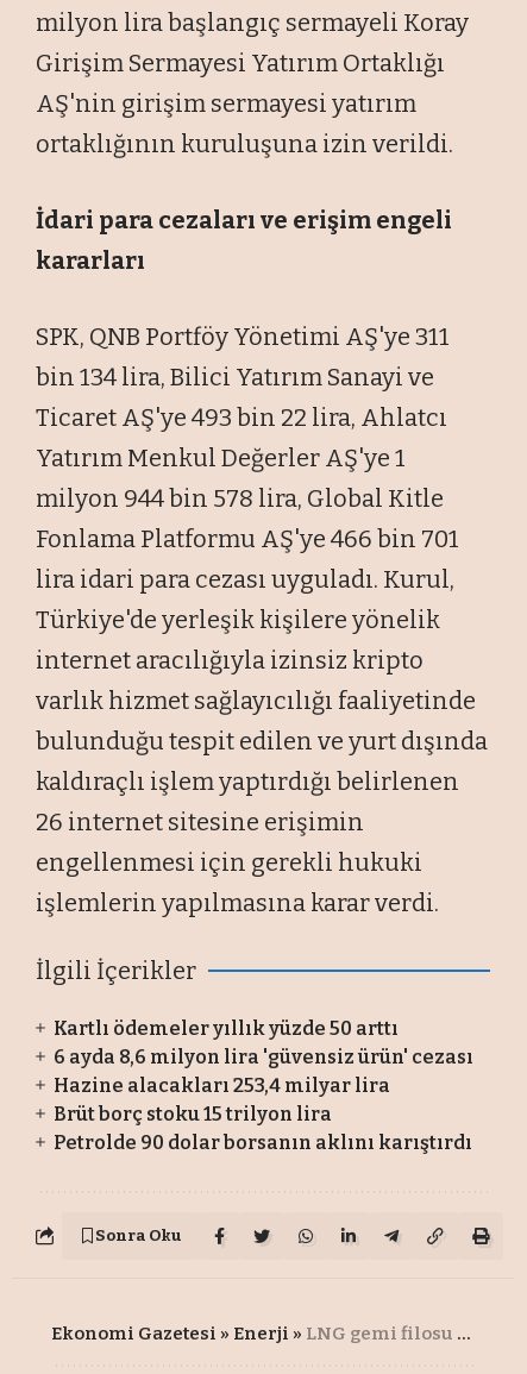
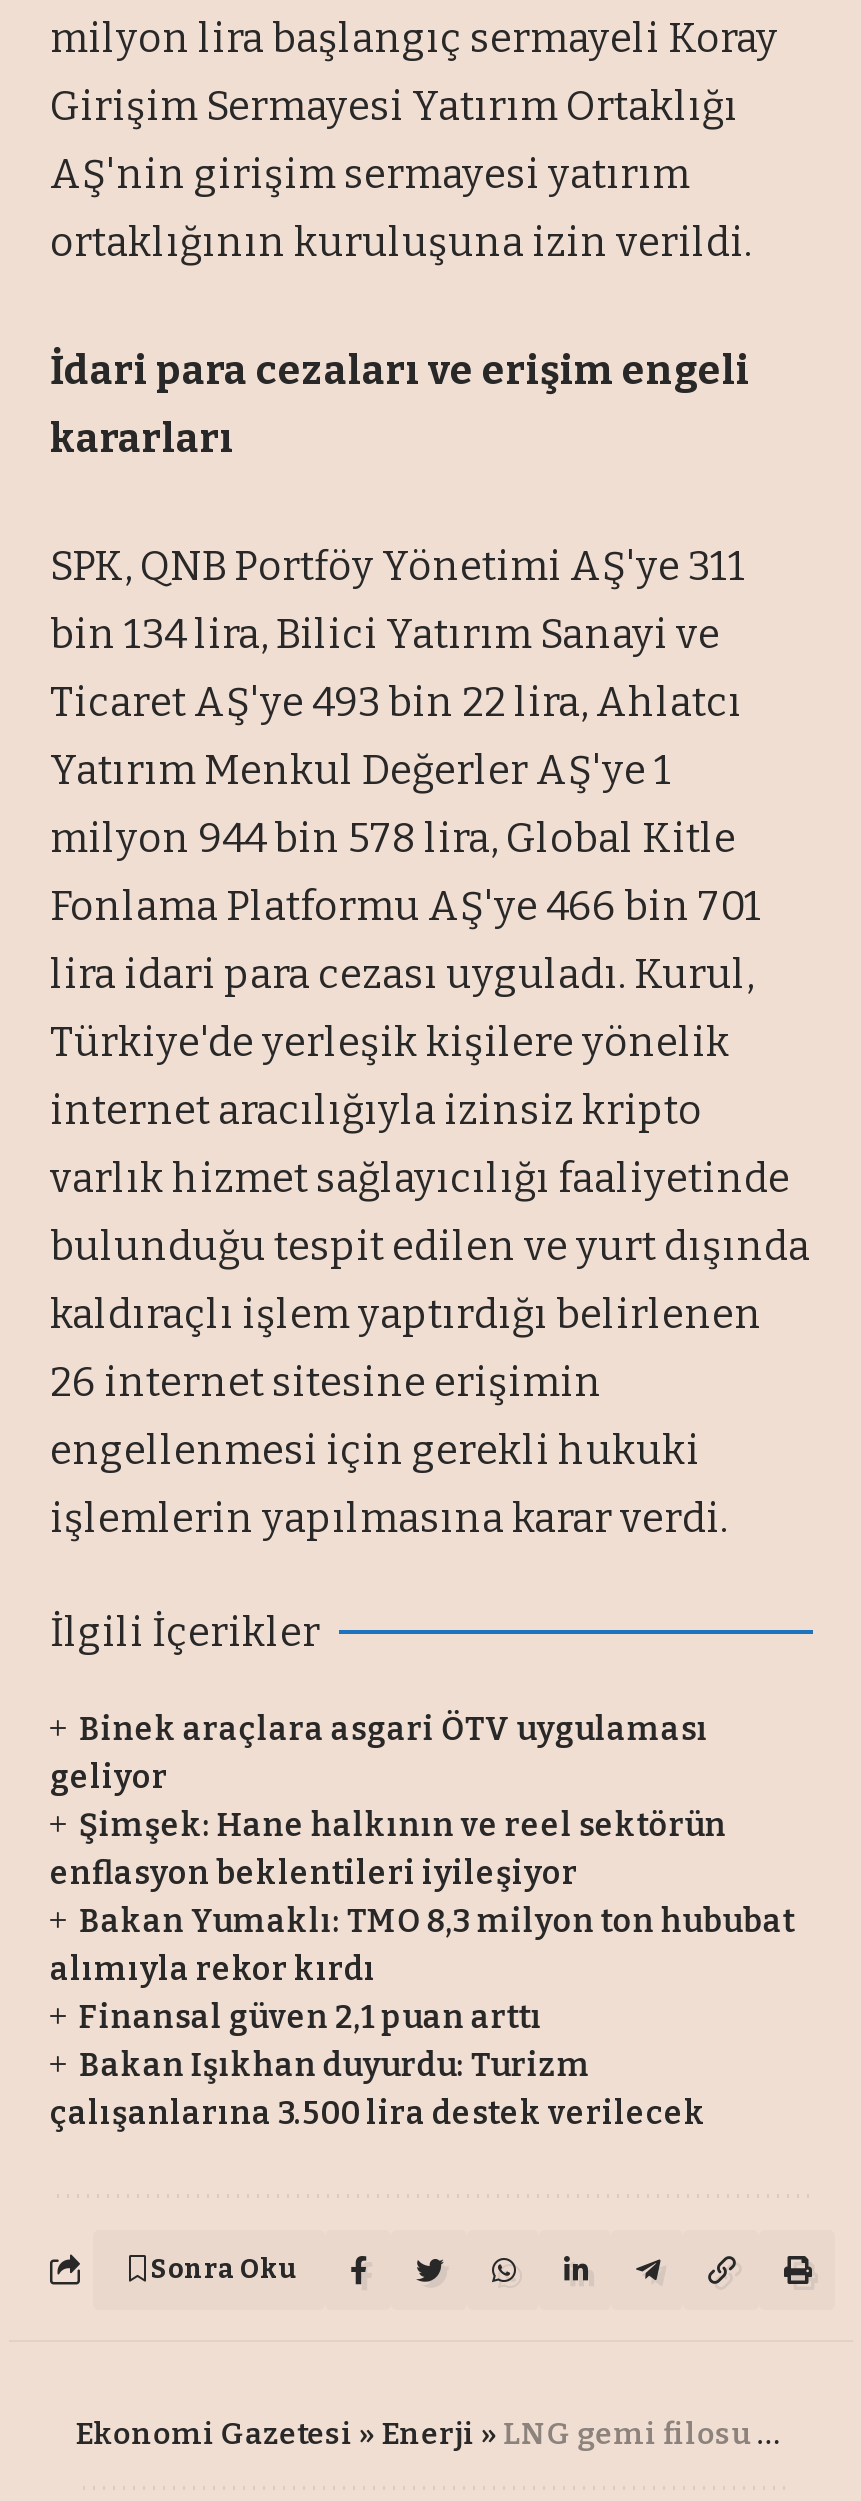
[53,1017,473,1153] Kartlı ödemeler yıllık yüzde 50 arttı | 6 ayda 8,6 milyon lira 'güvensiz ürün' cezası | Hazine alacakları 253,4 milyar lira | Brüt borç stoku 15 trilyon lira | Petrolde 90 dolar borsanın aklını karıştırdı -> [50,1709,795,2131] Binek araçlara asgari ÖTV uygulaması | geliyor | Şimşek: Hane halkının ve reel sektörün | enflasyon beklentileri iyileşiyor | Bakan Yumaklı: TMO 8,3 milyon ton hububat | alımıyla rekor kırdı | Finansal güven 2,1 puan arttı | Bakan Işıkhan duyurdu: Turizm | çalışanlarına 3.500 lira destek verilecek

